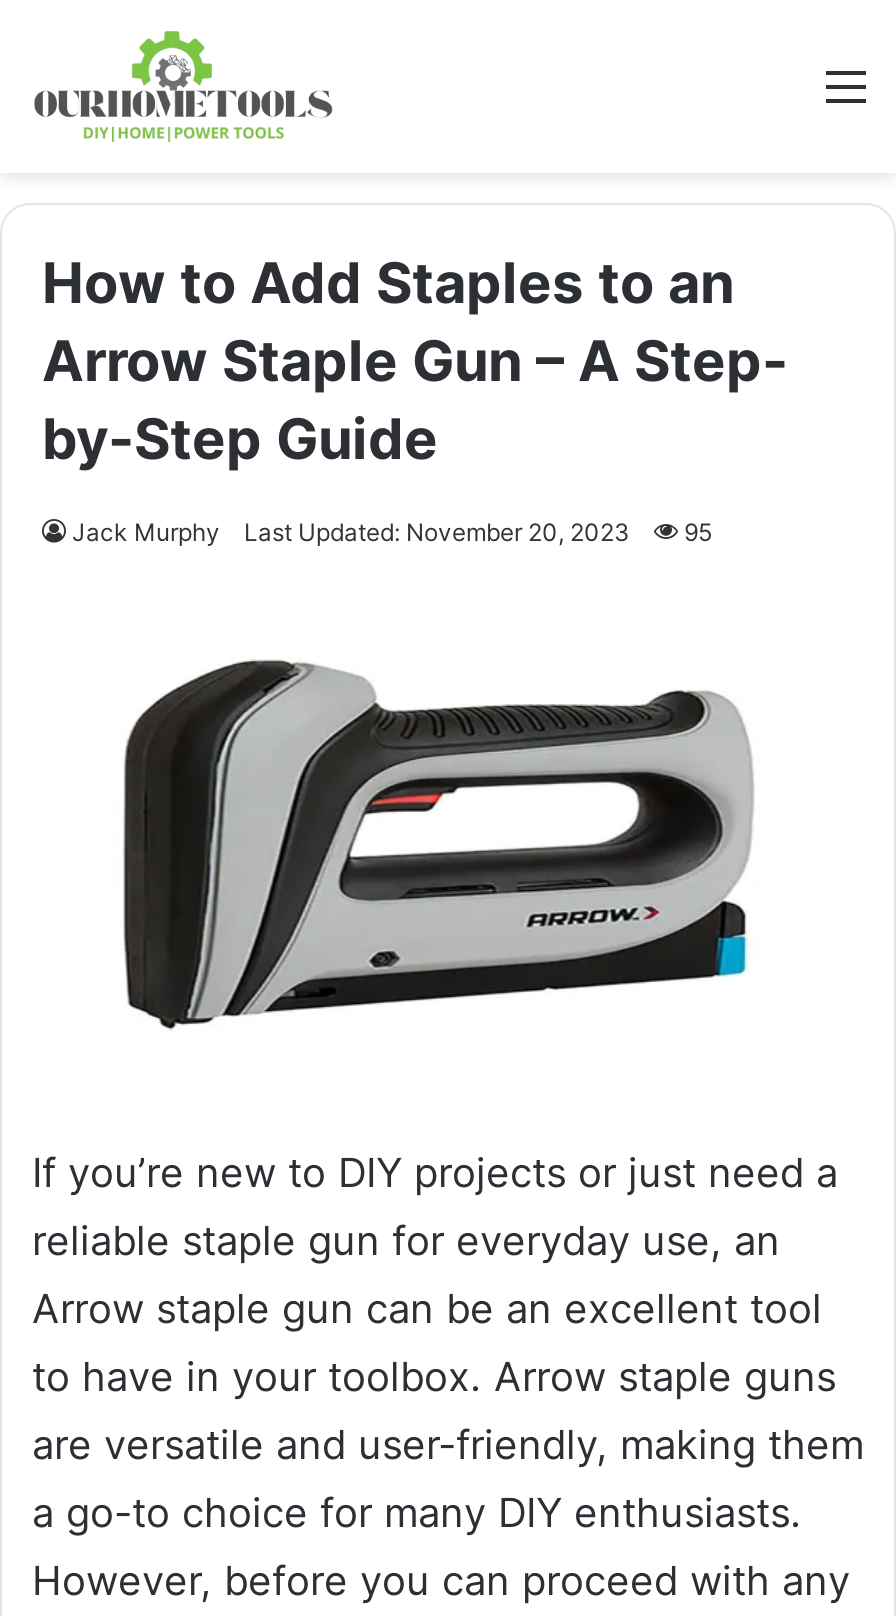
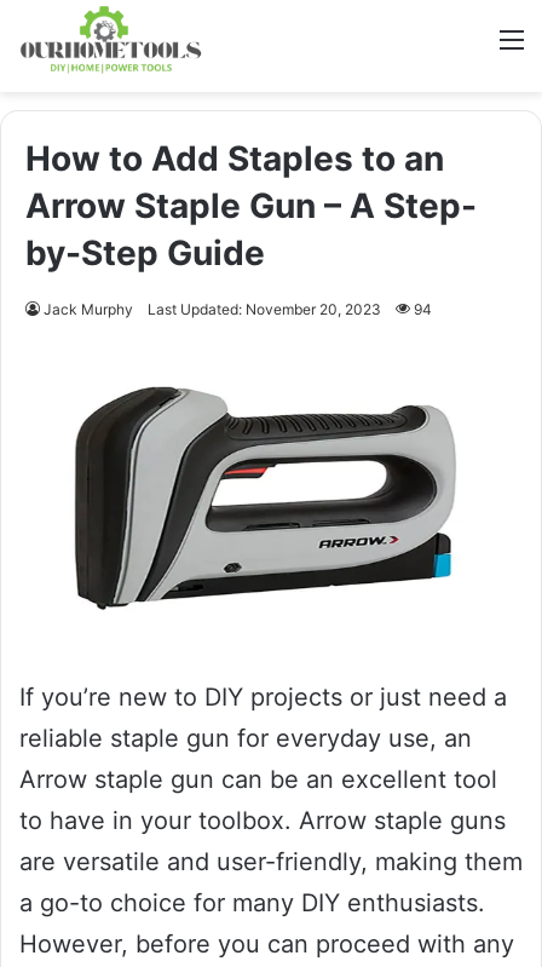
[72,517,712,547] Jack Murphy Last Updated: November 20, 2023 95 -> [44,300,432,318] Jack Murphy Last Updated: November 20, 2023 94

